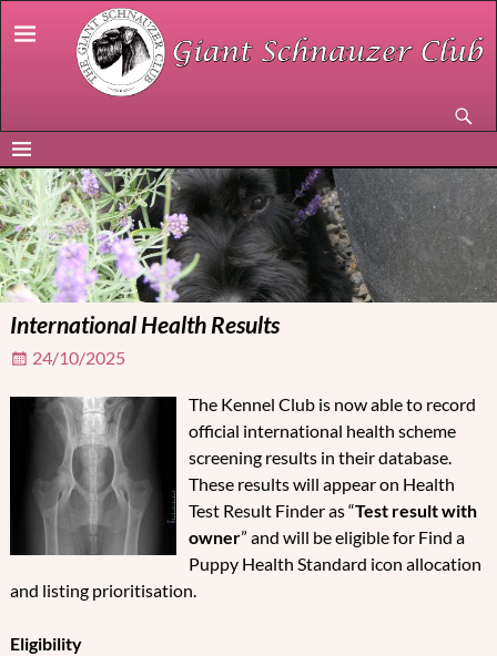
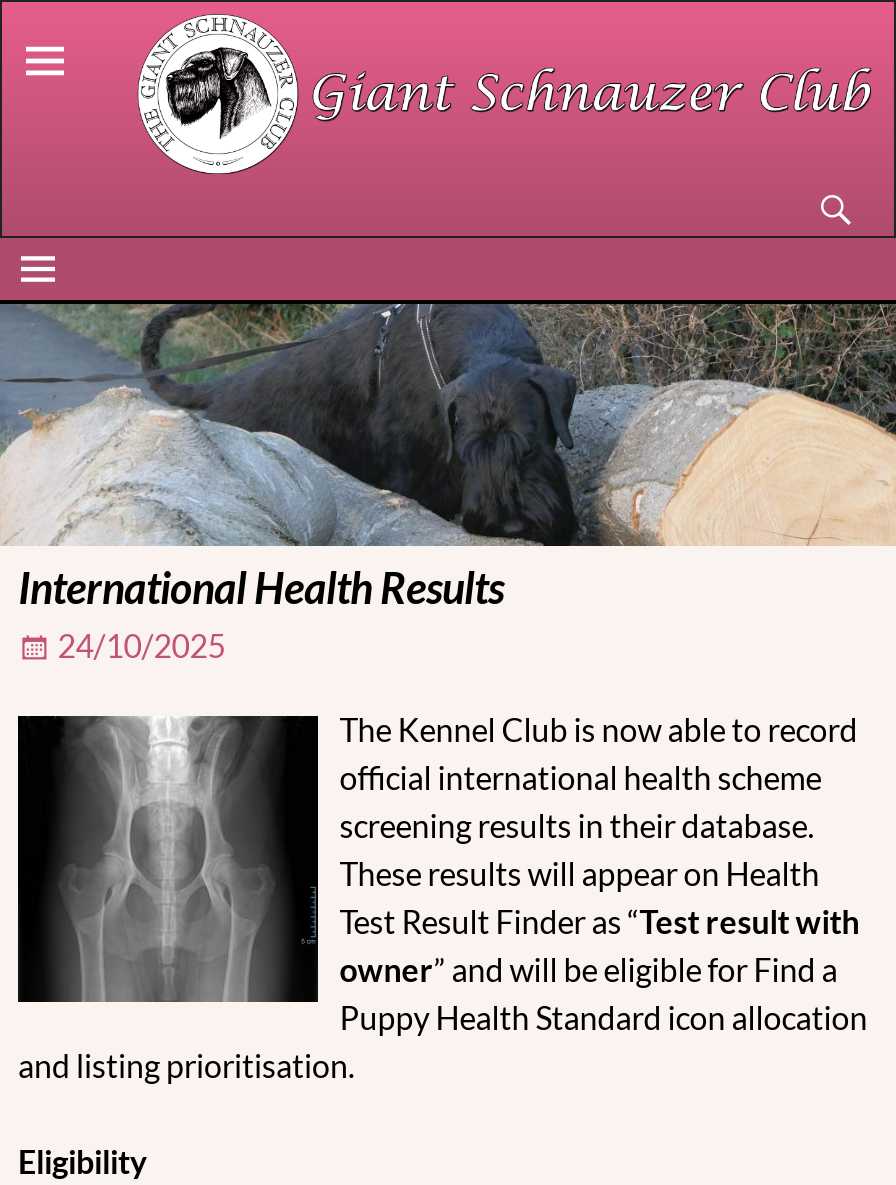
[3,167,494,304] [image] -> [6,302,890,546] [image]

